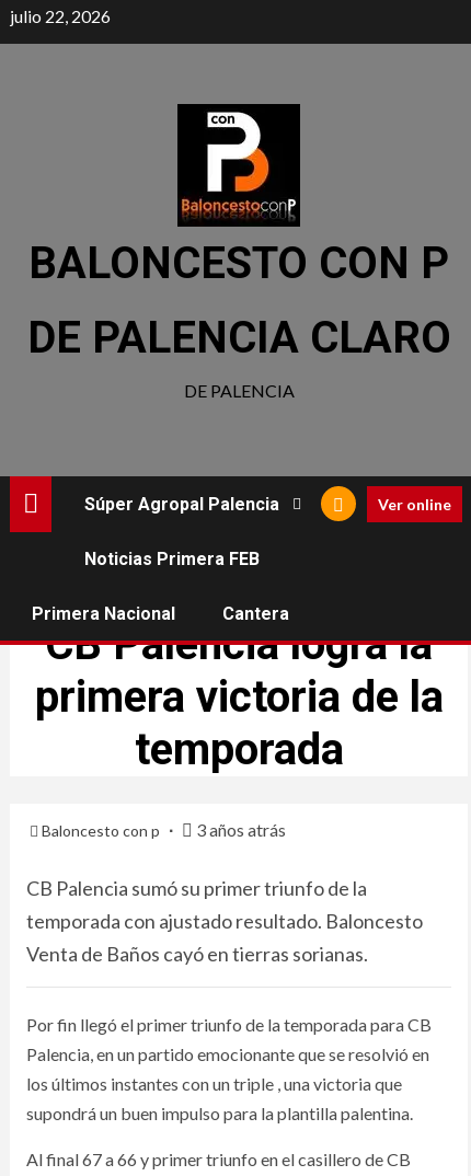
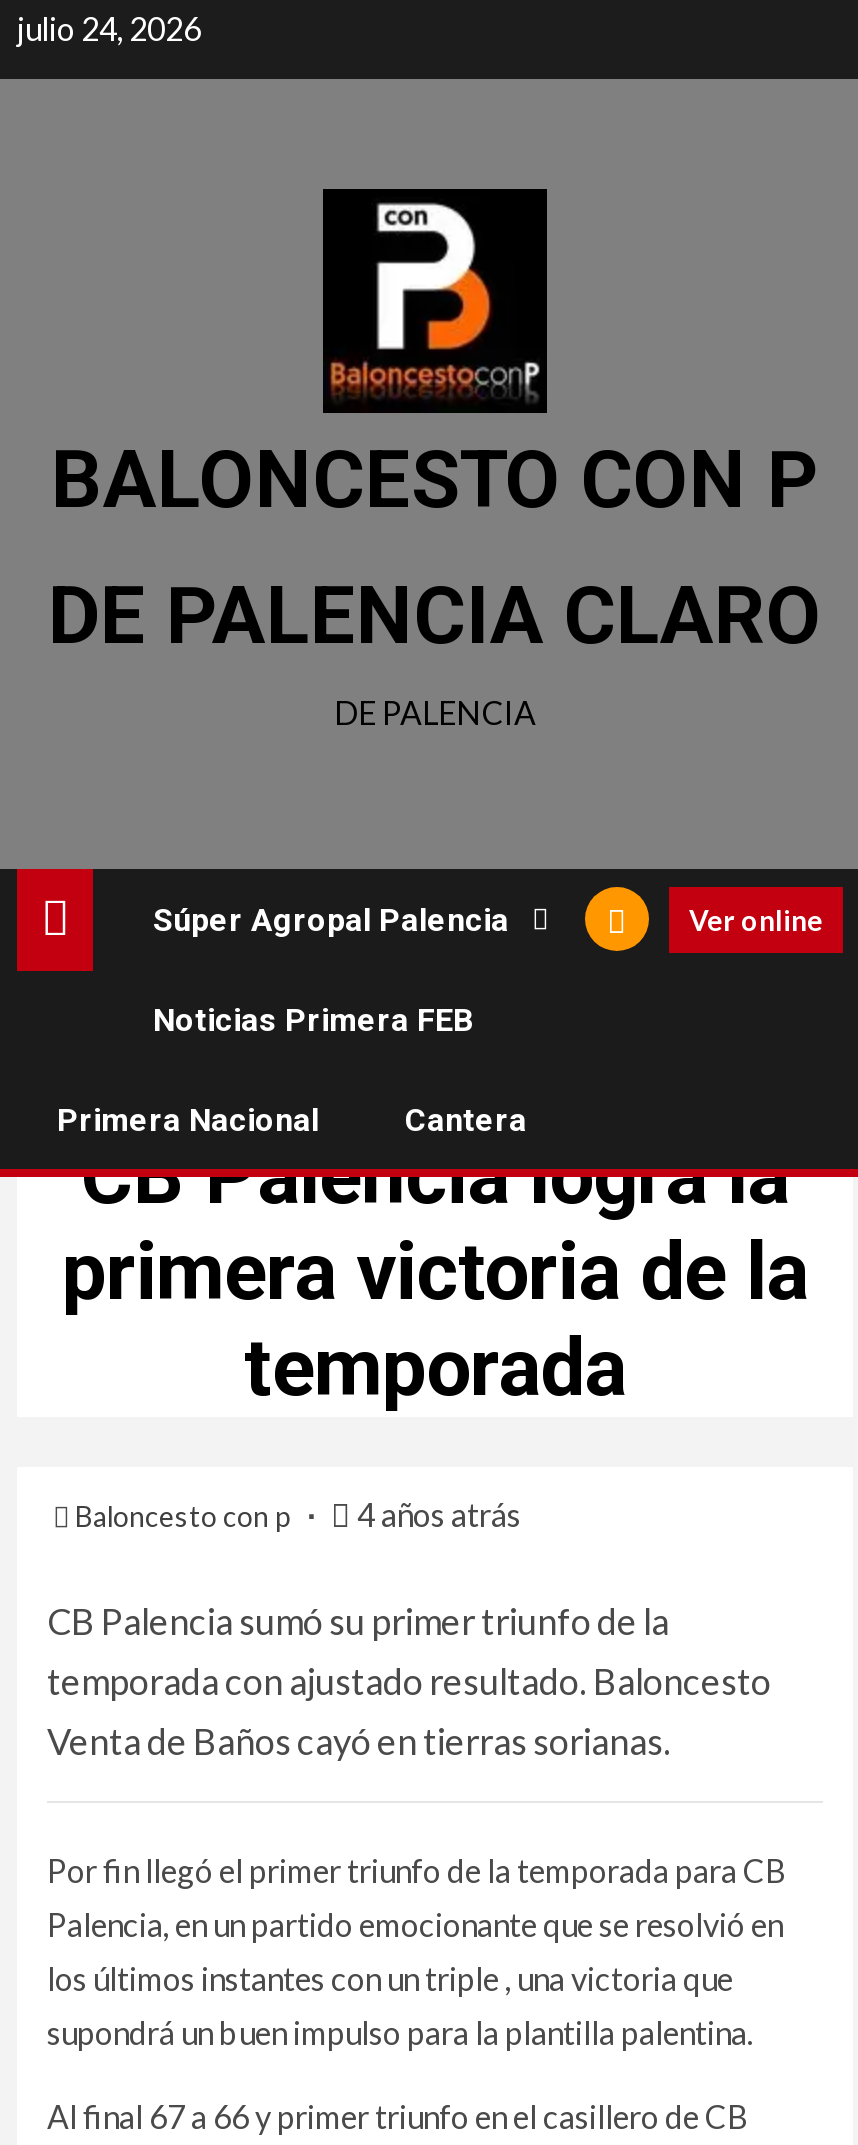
[10,6,111,26] julio 22, 2026 -> [17,9,201,47] julio 24, 2026
[42,819,286,840] Baloncesto con p 3 años atrás -> [75,1495,521,1533] Baloncesto con p 4 años atrás

